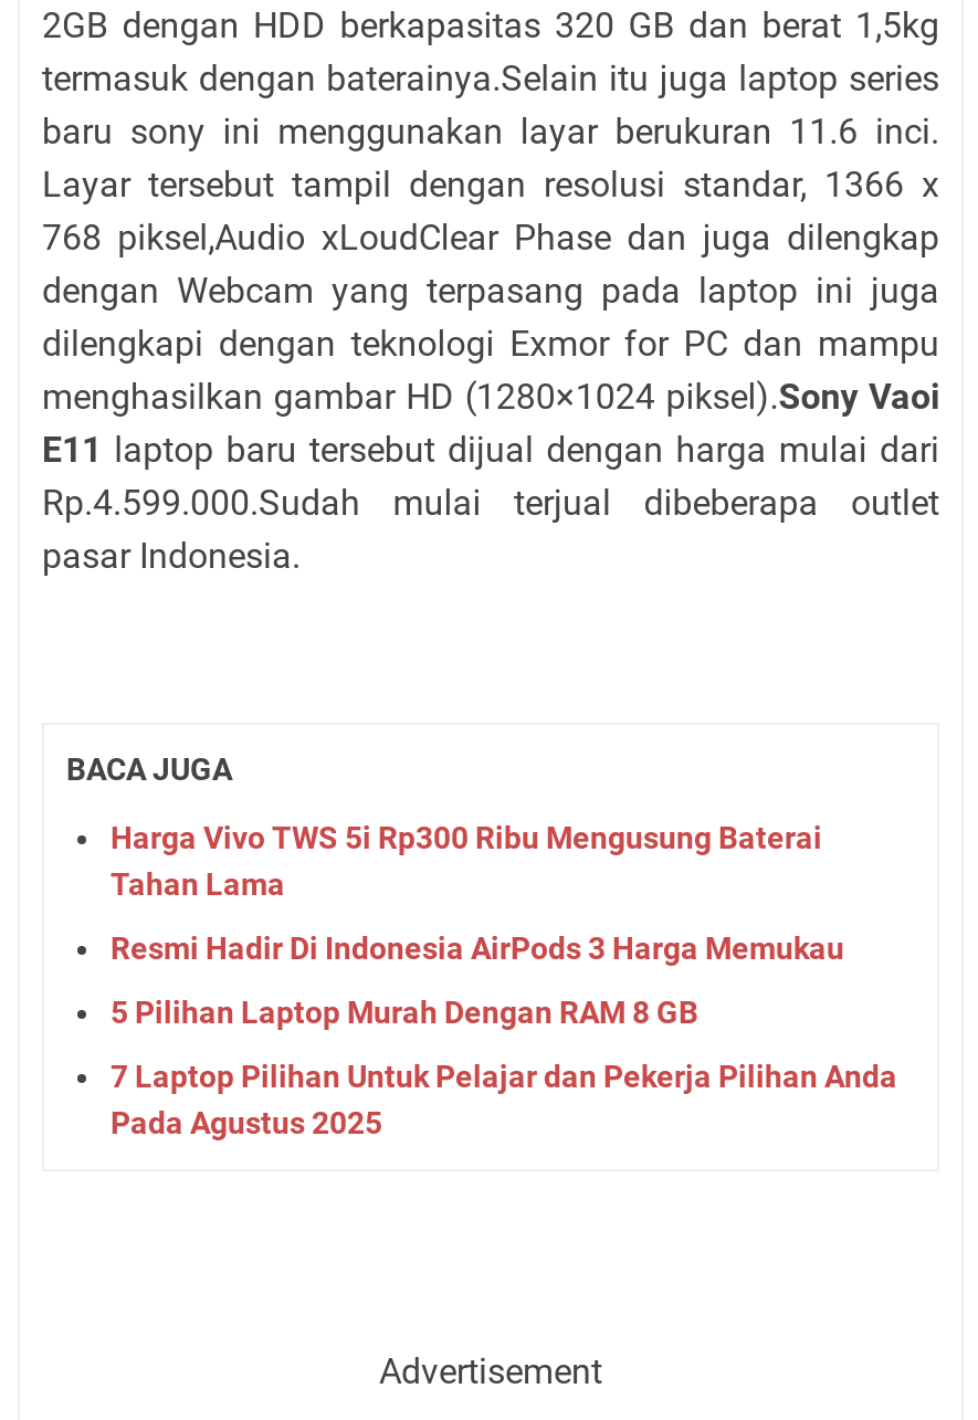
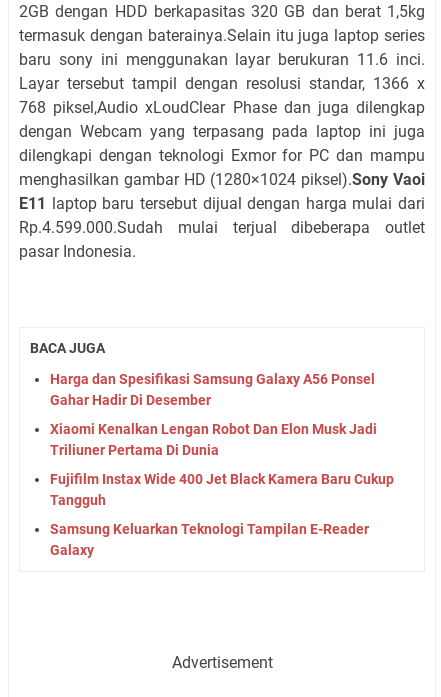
[111,820,822,902] Harga Vivo TWS 5i Rp300 Ribu Mengusung Baterai | Tahan Lama -> [50,371,375,408] Harga dan Spesifikasi Samsung Galaxy A56 Ponsel | Gahar Hadir Di Desember
[111,930,844,966] Resmi Hadir Di Indonesia AirPods 3 Harga Memukau -> [50,421,377,458] Xiaomi Kenalkan Lengan Robot Dan Elon Musk Jadi | Triliuner Pertama Di Dunia
[111,995,698,1030] 5 Pilihan Laptop Murah Dengan RAM 8 GB -> [50,471,394,508] Fujifilm Instax Wide 400 Jet Black Kamera Baru Cukup | Tangguh
[111,1059,897,1140] 7 Laptop Pilihan Untuk Pelajar dan Pekerja Pilihan Anda | Pada Agustus 2025 -> [50,521,369,558] Samsung Keluarkan Teknologi Tampilan E-Reader | Galaxy

